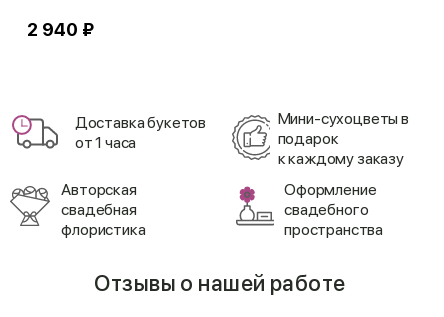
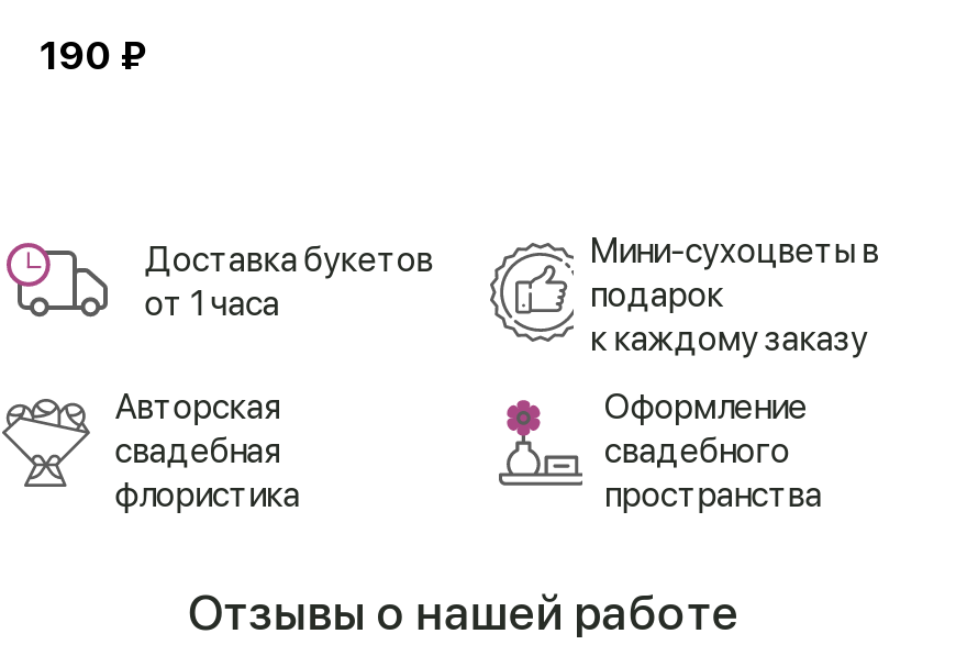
[27,19,94,40] 2 940 ₽ -> [40,32,147,78] 190 ₽

